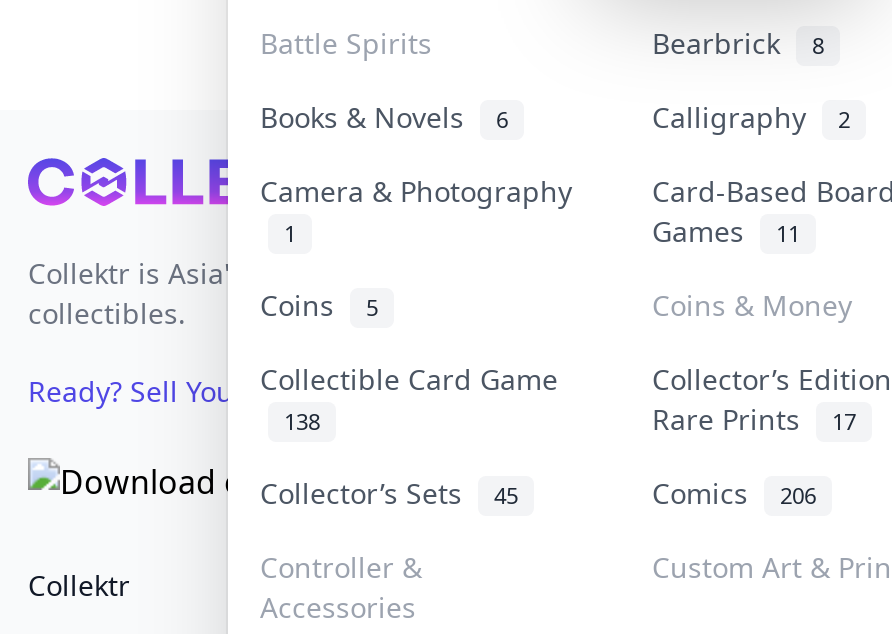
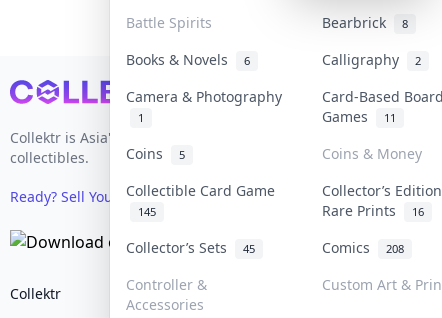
[284,405,320,435] 138 -> [138,203,156,218] 145
[652,399,856,437] Rare Prints 17 -> [322,200,424,219] Rare Prints 16
[652,473,816,511] Comics 206 -> [322,237,404,256] Comics 208

